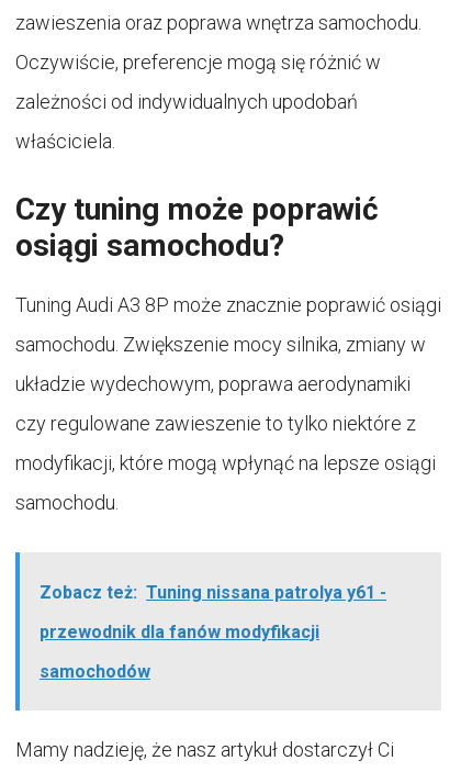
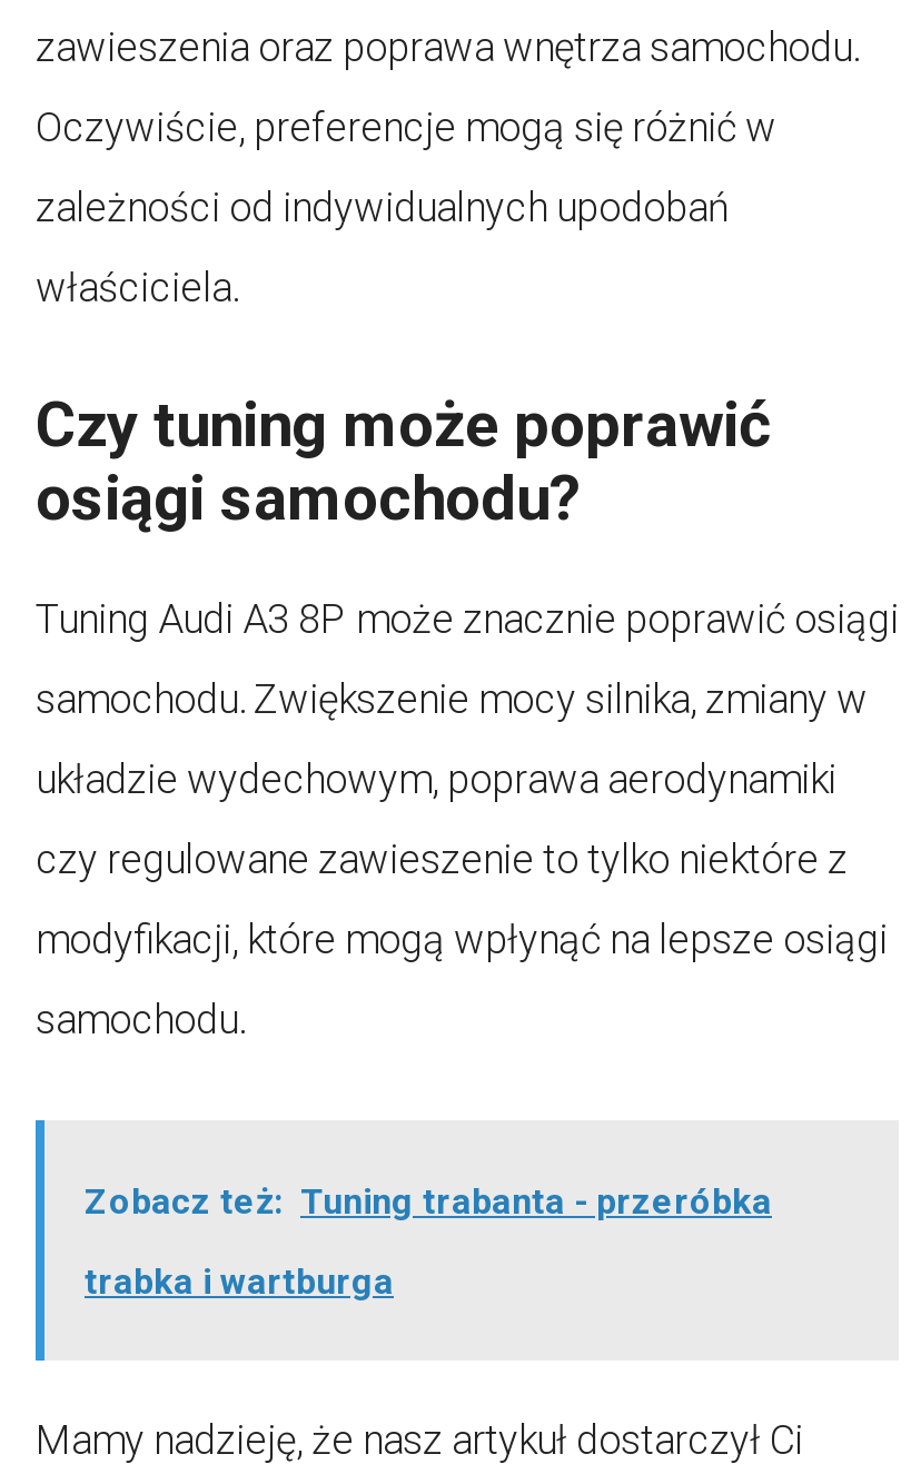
[40,582,386,682] Zobacz też: Tuning nissana patrolya y61 - | przewodnik dla fanów modyfikacji | samochodów -> [85,1181,772,1303] Zobacz też: Tuning trabanta - przeróbka | trabka i wartburga

